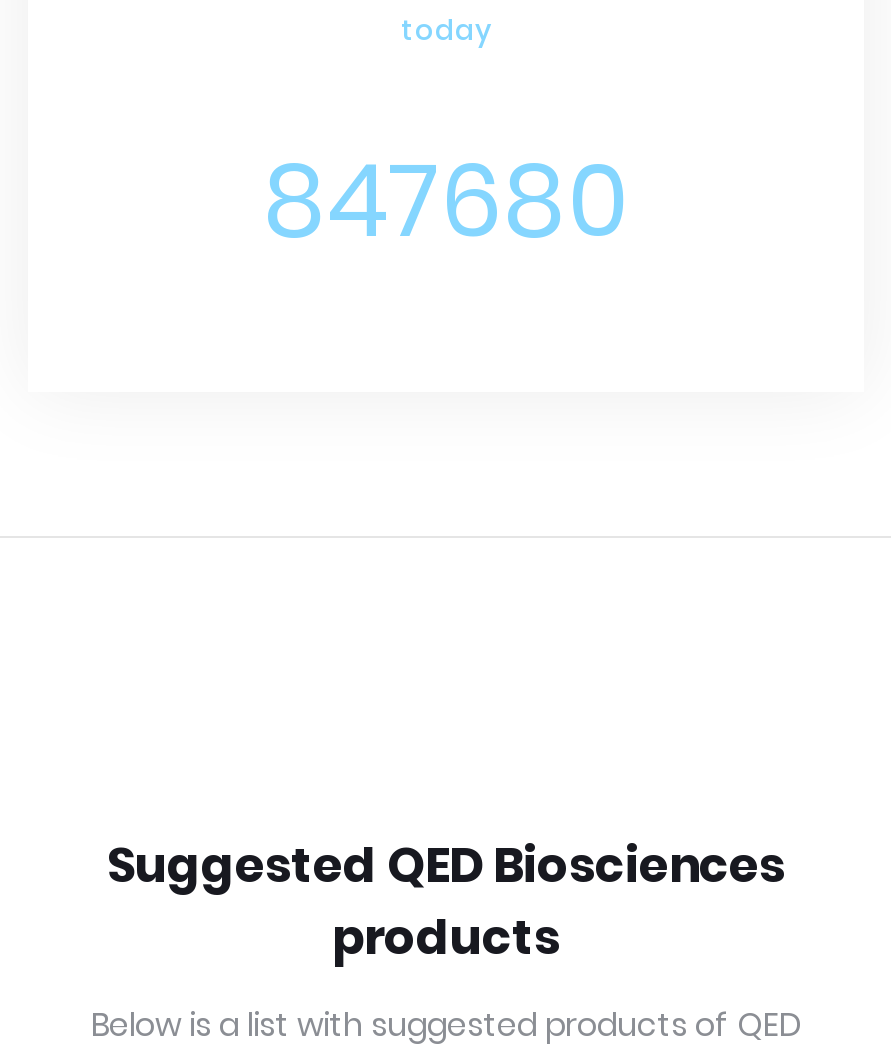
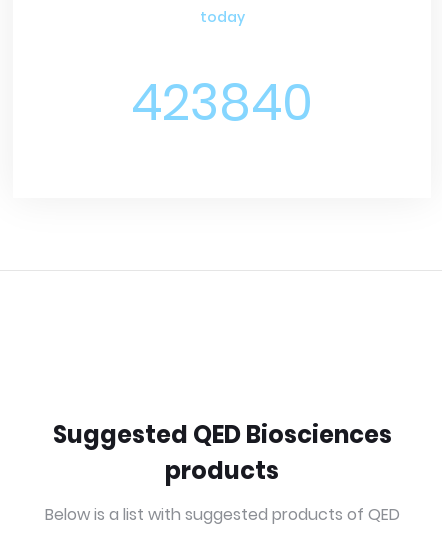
[263,132,629,272] 847680 -> [131,68,313,138] 423840

